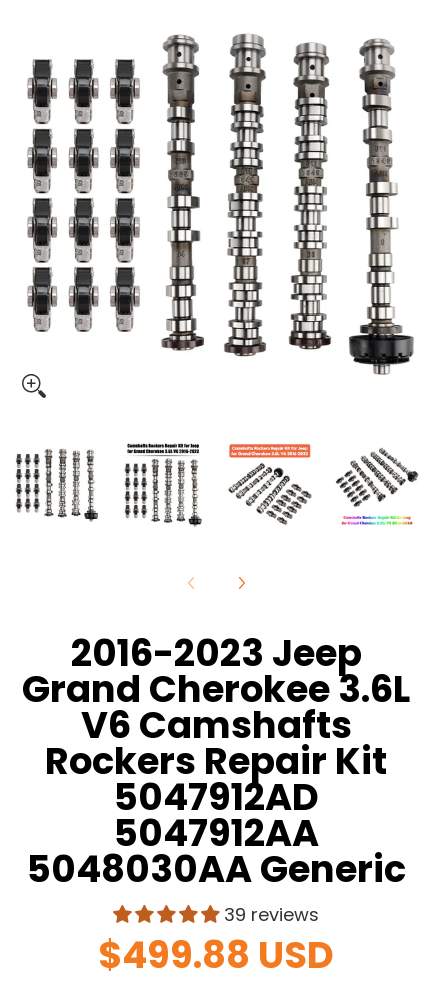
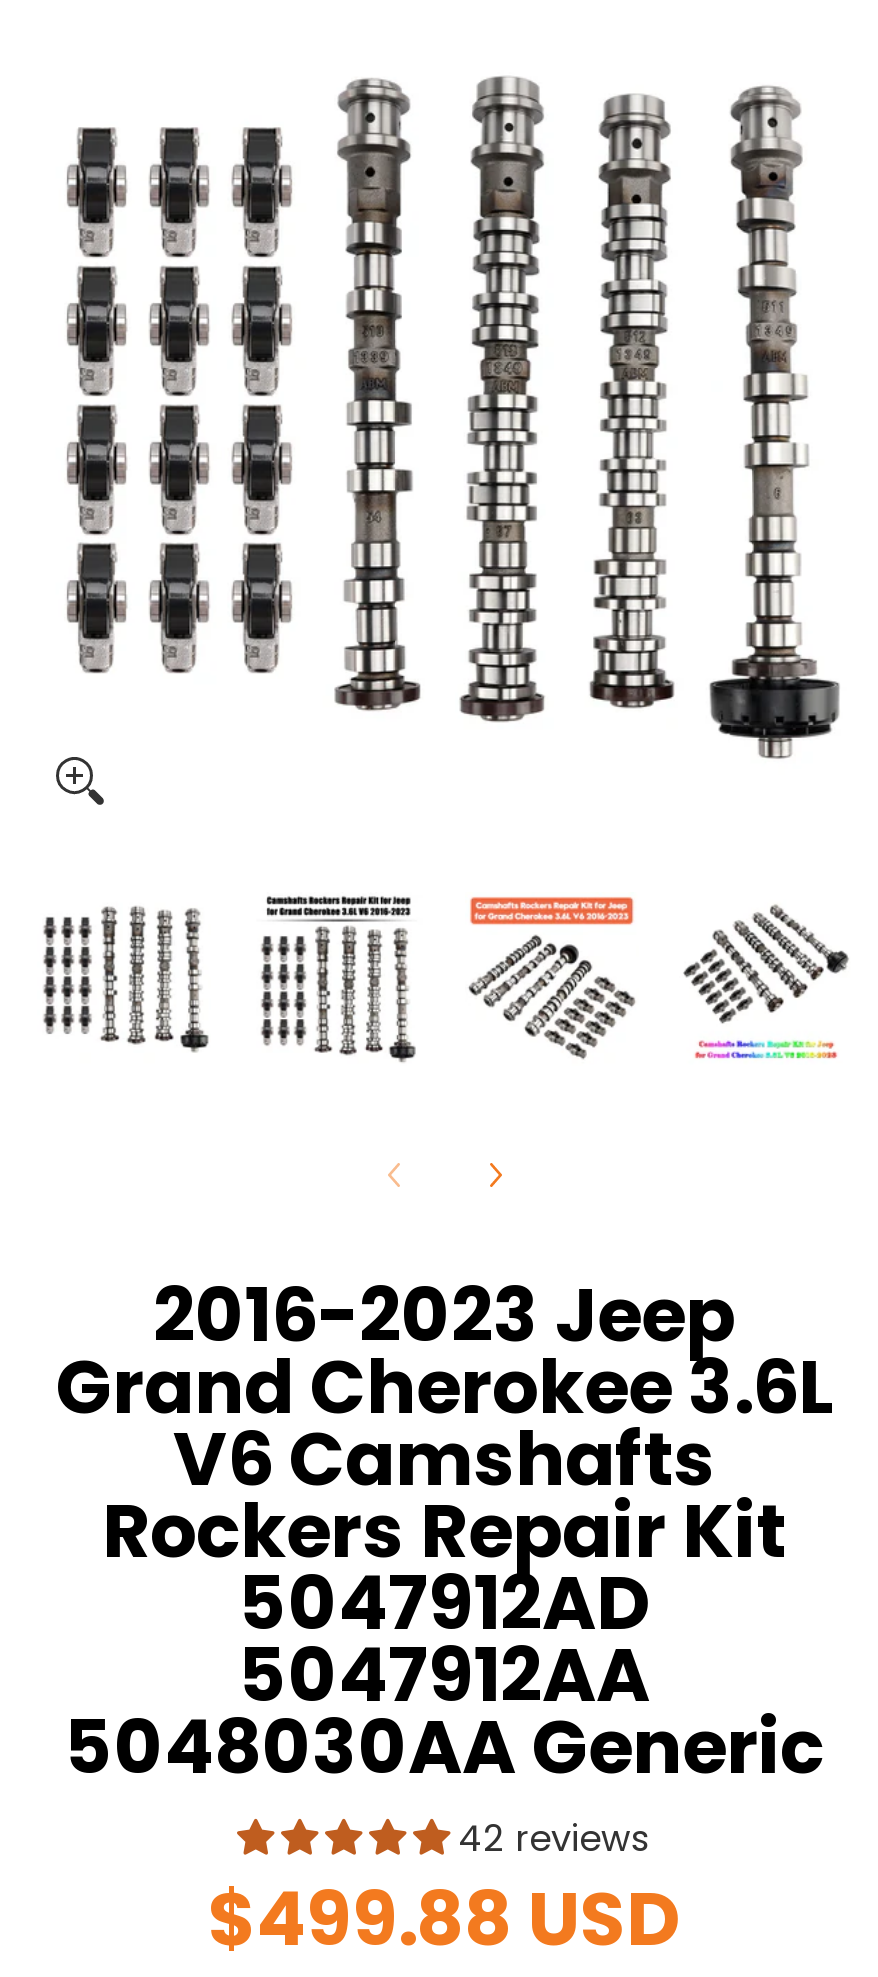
[224,902,319,927] 39 reviews -> [459,1813,651,1863] 42 reviews

